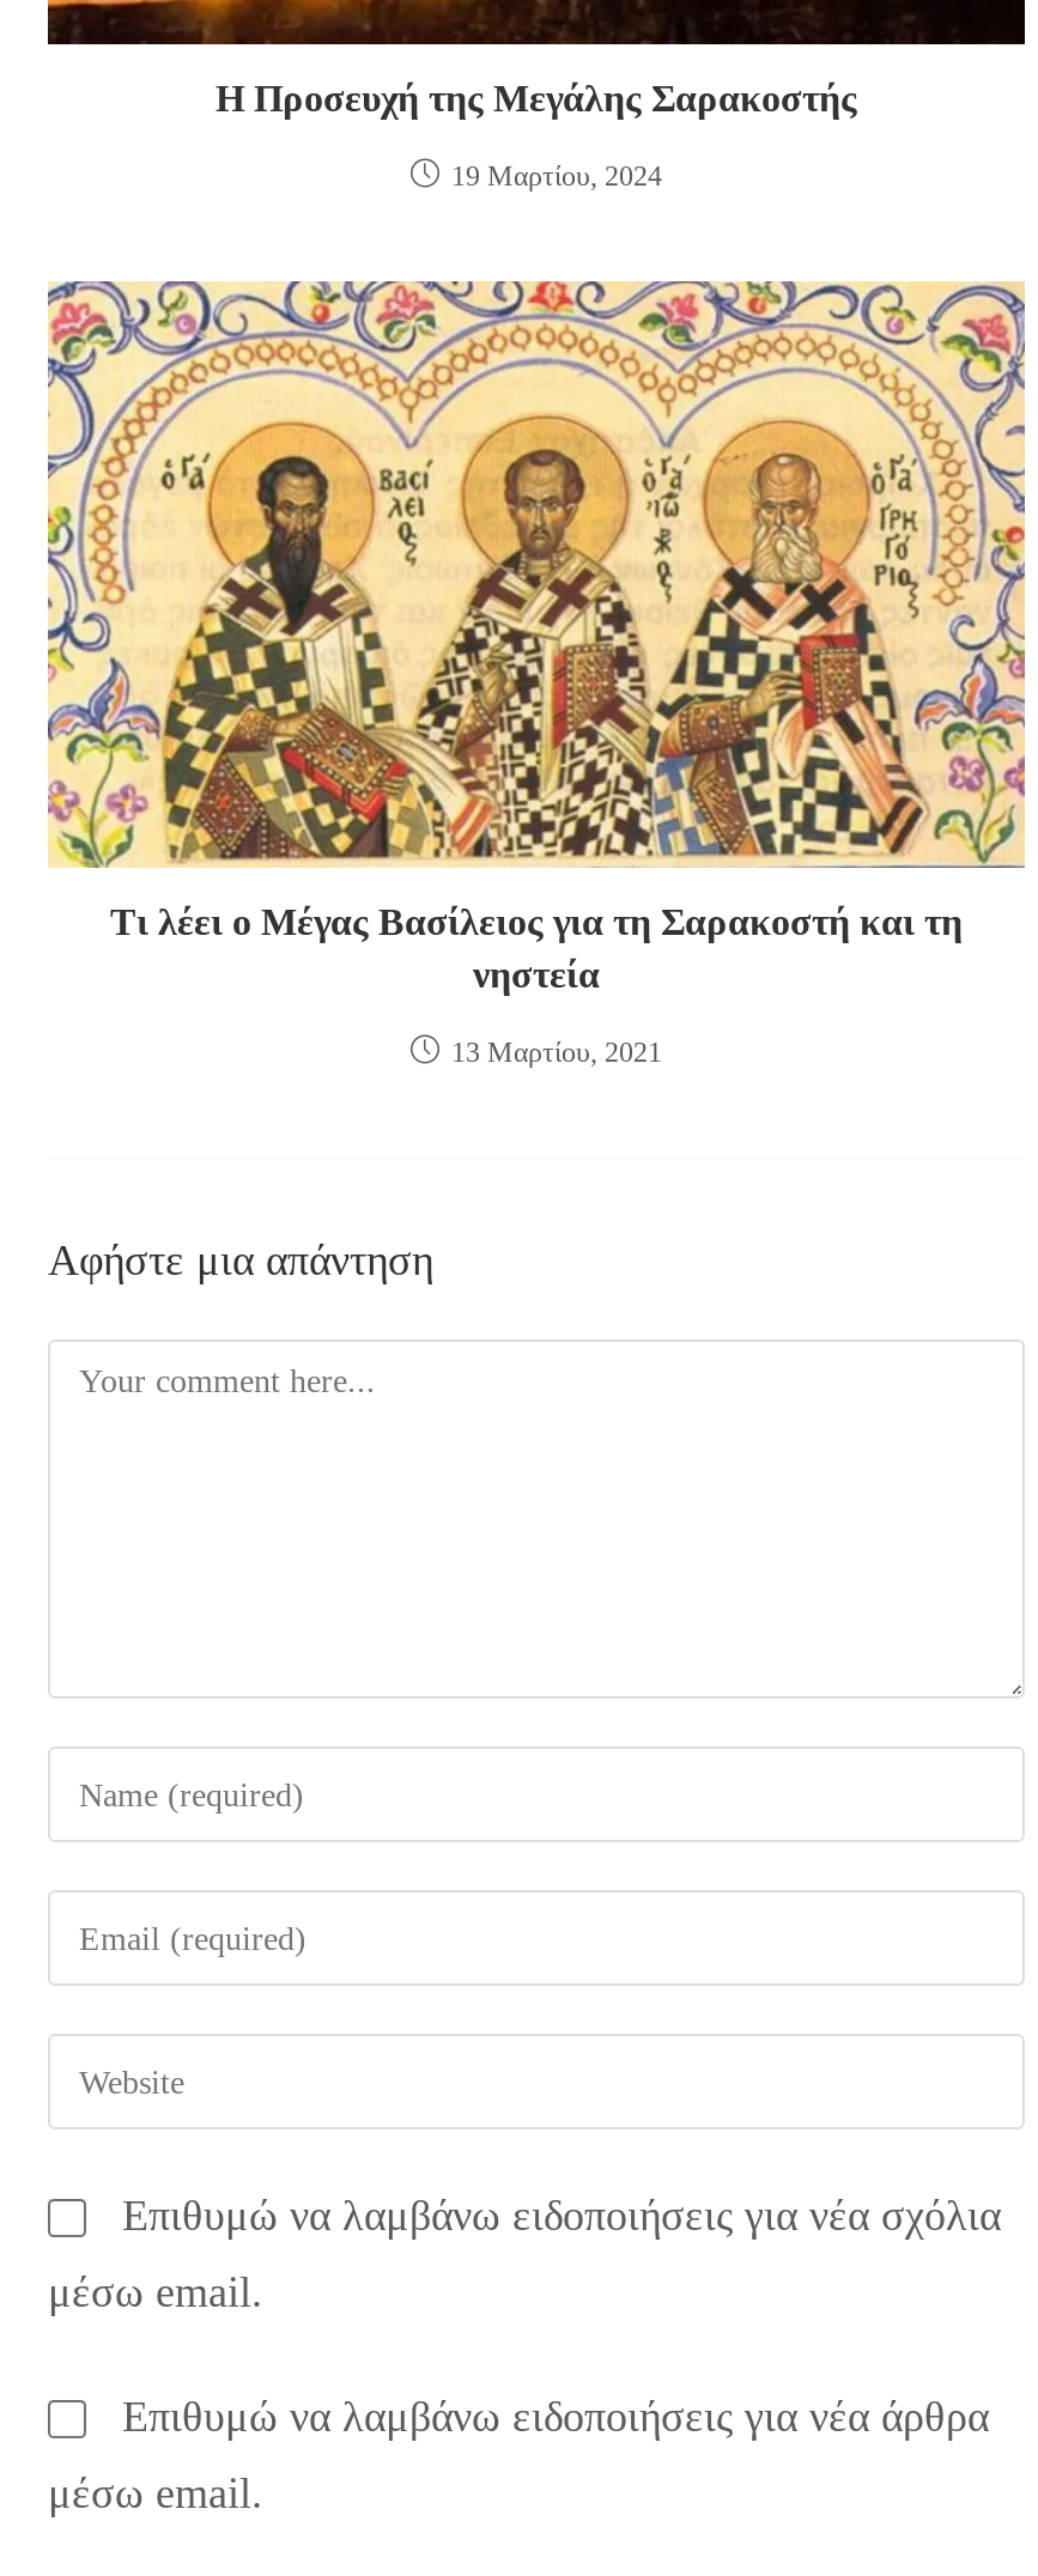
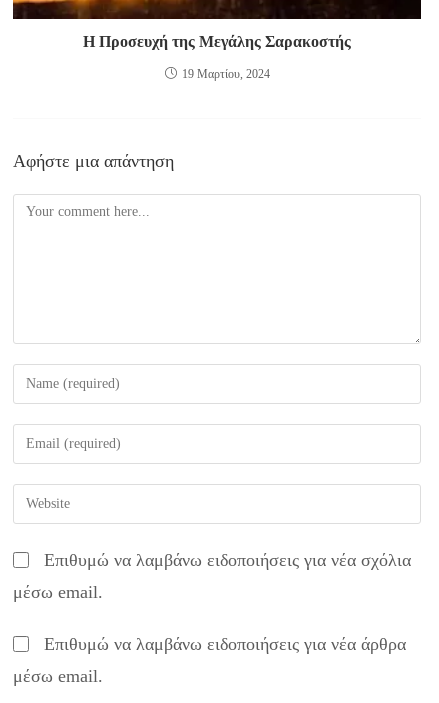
[45,280,1027,1070] [image] | Τι λέει ο Μέγας Βασίλειος για τη Σαρακοστή και τη | νηστεία | 13 Μαρτίου, 2021 -> none

